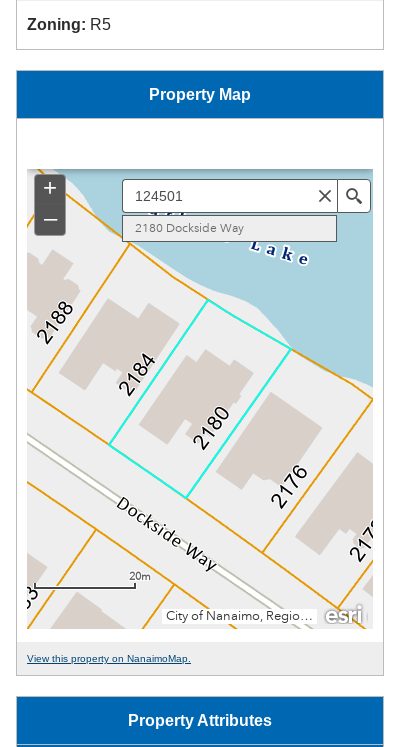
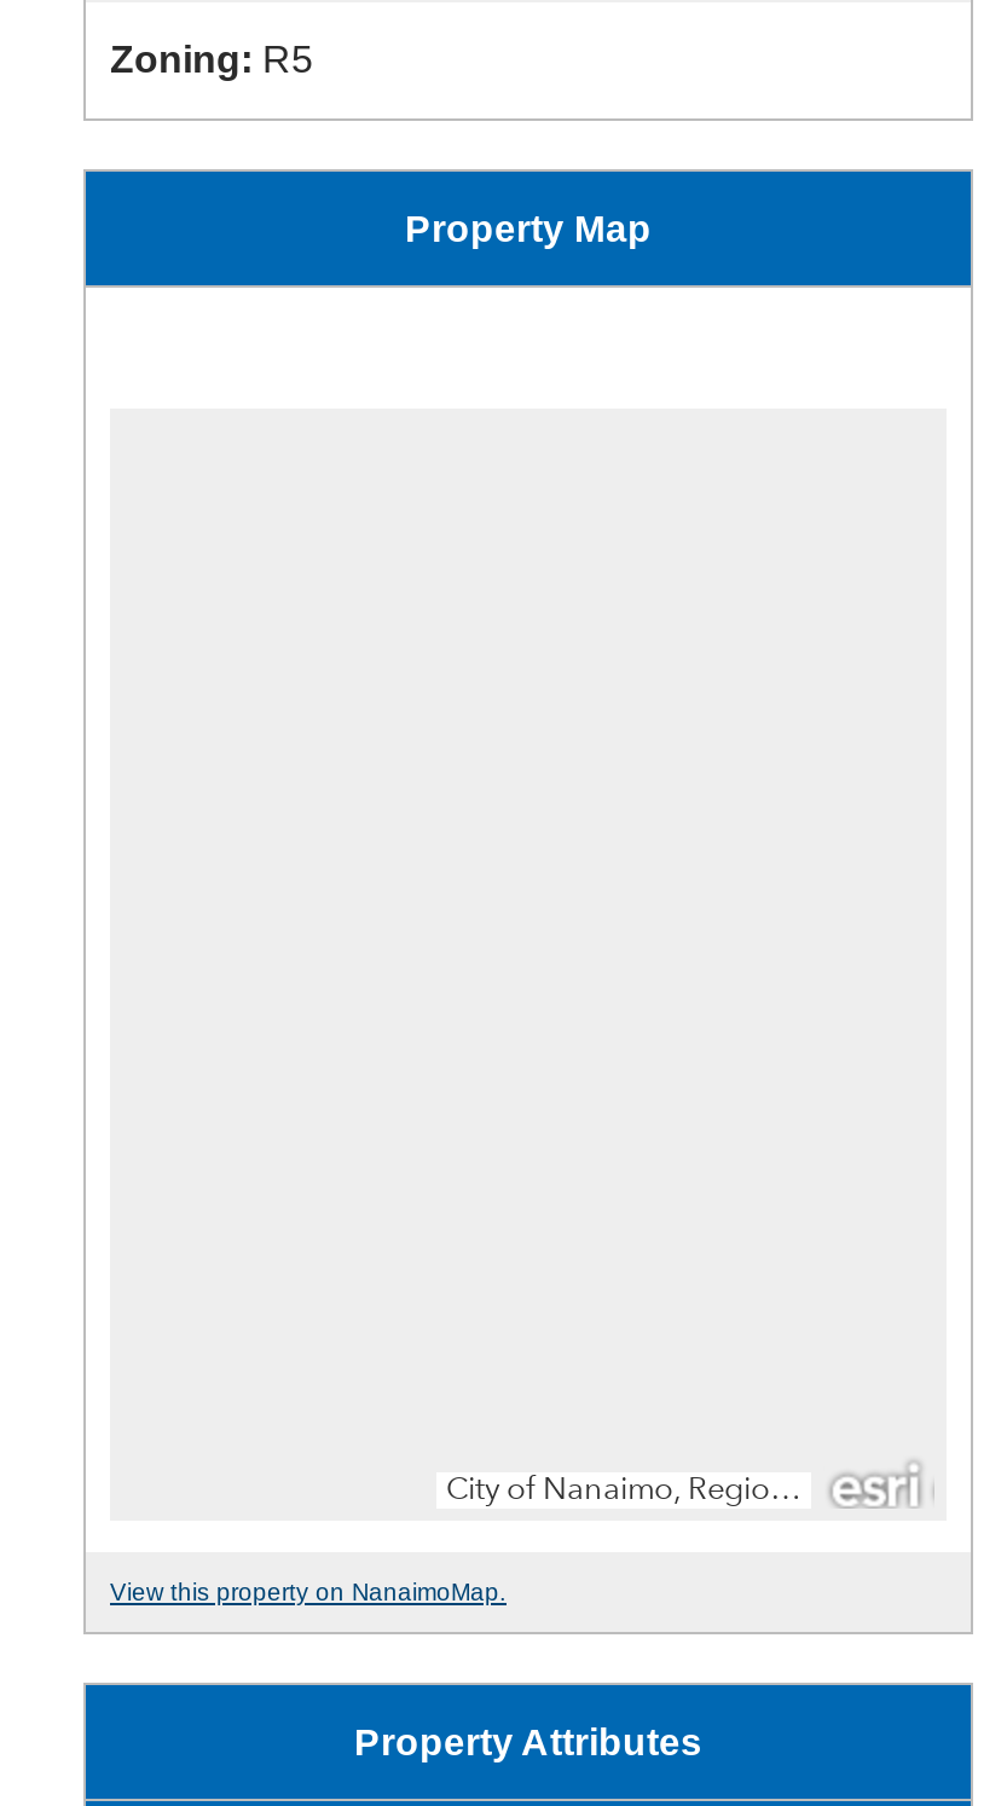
[26,168,374,630] [image] -> none

